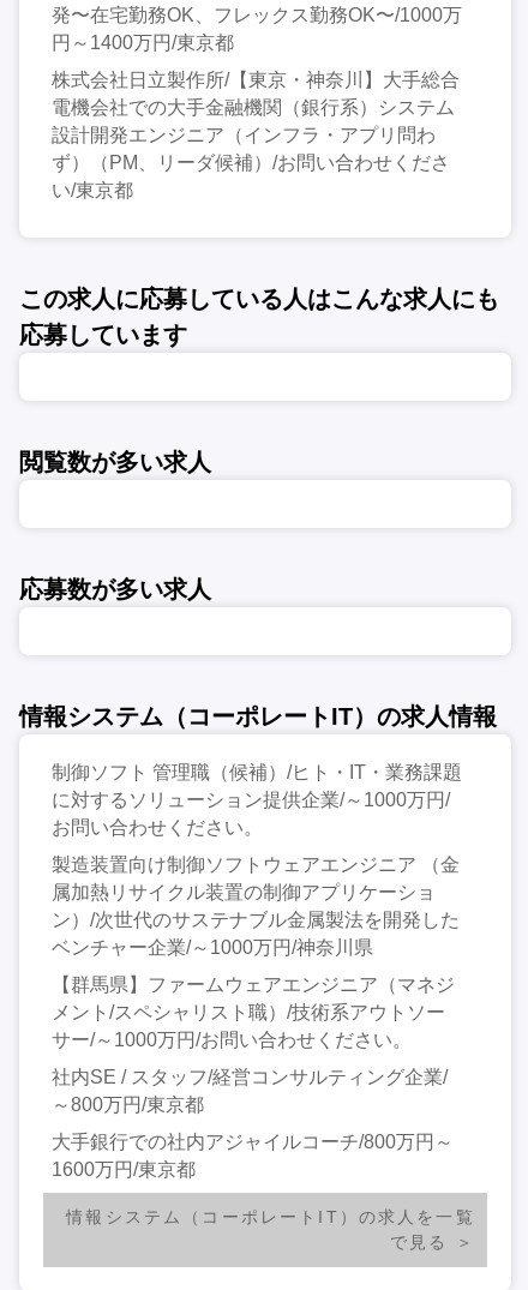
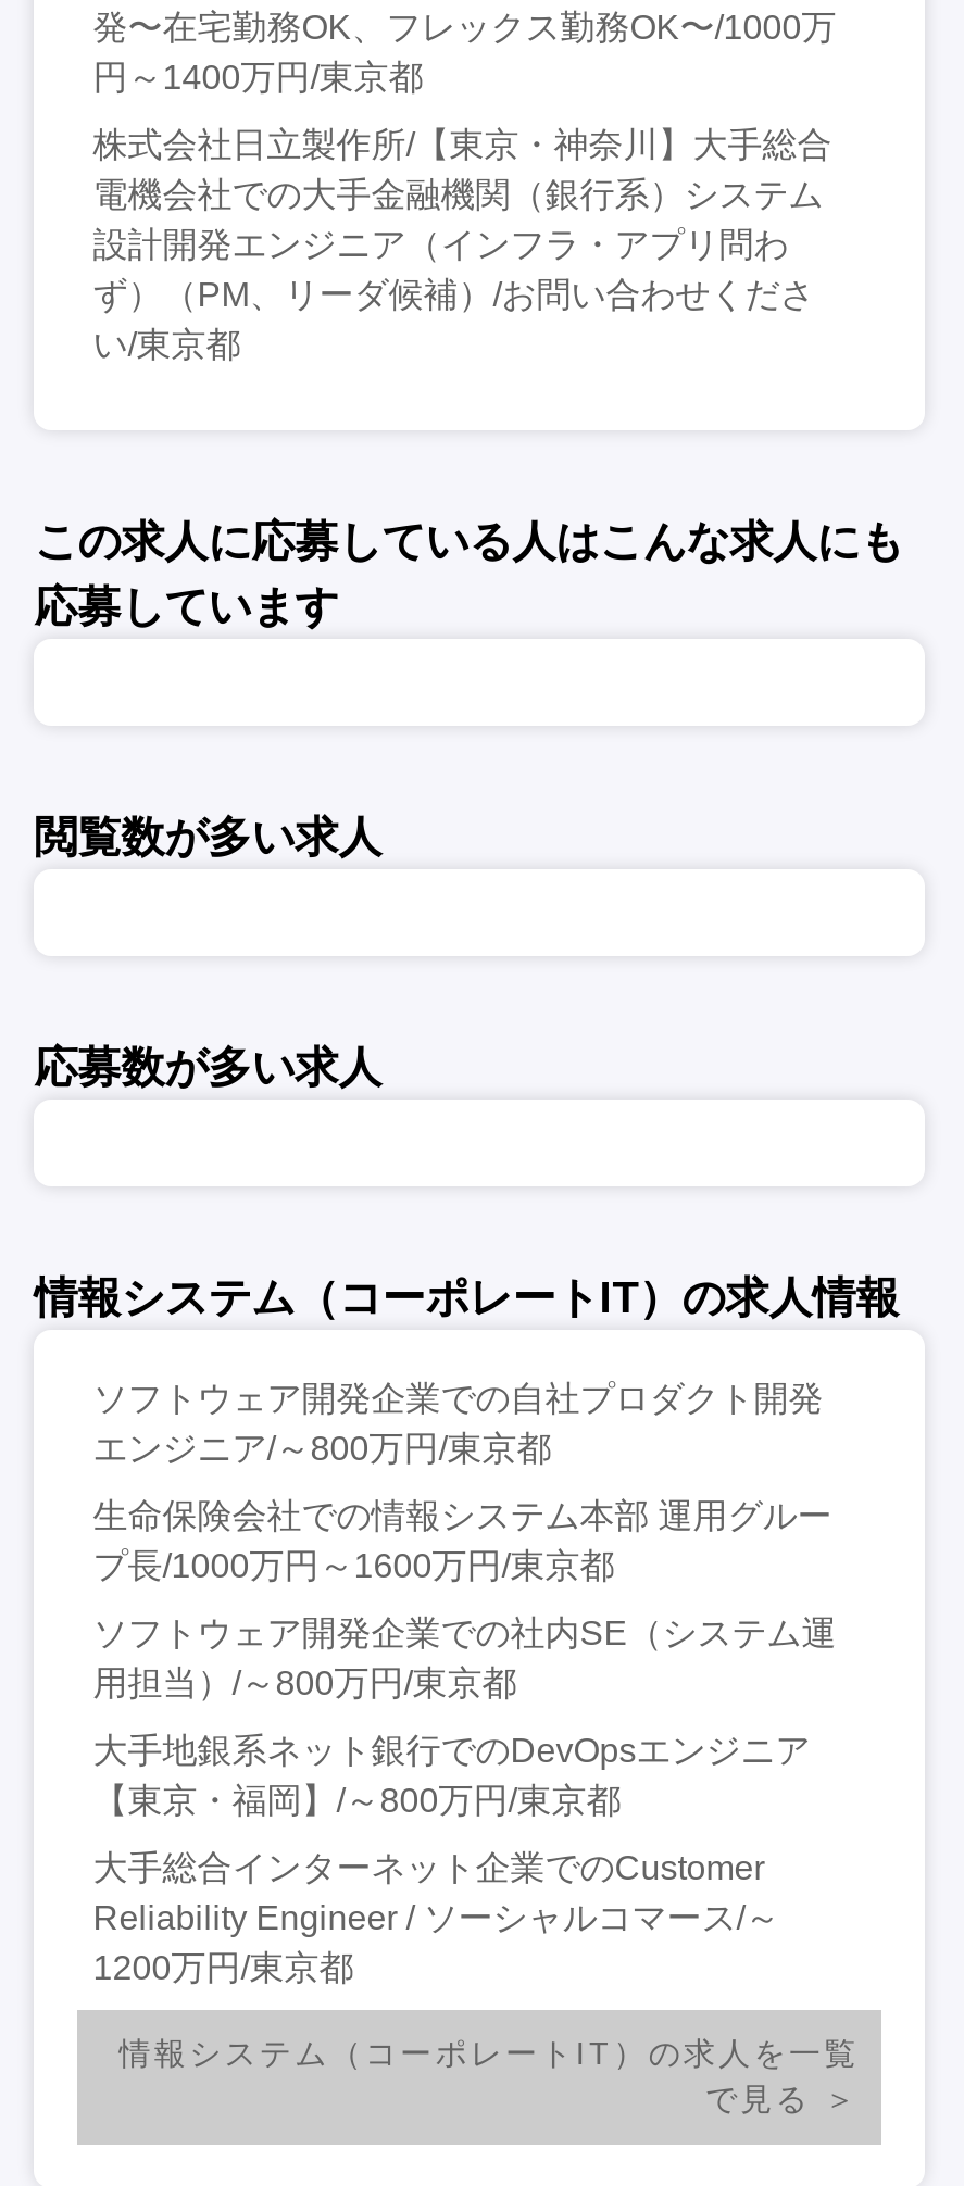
[52,762,462,837] 制御ソフト 管理職（候補）/ヒト・IT・業務課題 | に対するソリューション提供企業/～1000万円/ | お問い合わせください。 -> [93,1379,823,1466] ソフトウェア開発企業での自社プロダクト開発 | エンジニア/～800万円/東京都
[52,854,460,957] 製造装置向け制御ソフトウェアエンジニア （金 | 属加熱リサイクル装置の制御アプリケーショ | ン）/次世代のサステナブル金属製法を開発した | ベンチャー企業/～1000万円/神奈川県 -> [93,1497,832,1584] 生命保険会社での情報システム本部 運用グルー | プ長/1000万円～1600万円/東京都
[52,974,455,1050] 【群馬県】ファームウェアエンジニア（マネジ | メント/スペシャリスト職）/技術系アウトソー | サー/～1000万円/お問い合わせください。 -> [93,1614,836,1701] ソフトウェア開発企業での社内SE（システム運 | 用担当）/～800万円/東京都
[52,1067,448,1115] 社内SE / スタッフ/経営コンサルティング企業/ | ～800万円/東京都 -> [93,1731,810,1818] 大手地銀系ネット銀行でのDevOpsエンジニア | 【東京・福岡】/～800万円/東京都
[52,1131,454,1179] 大手銀行での社内アジャイルコーチ/800万円～ | 1600万円/東京都 -> [93,1849,780,1986] 大手総合インターネット企業でのCustomer | Reliability Engineer / ソーシャルコマース/～ | 1200万円/東京都

